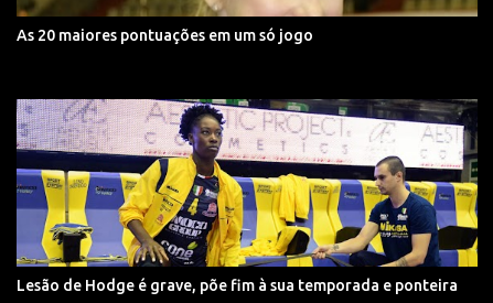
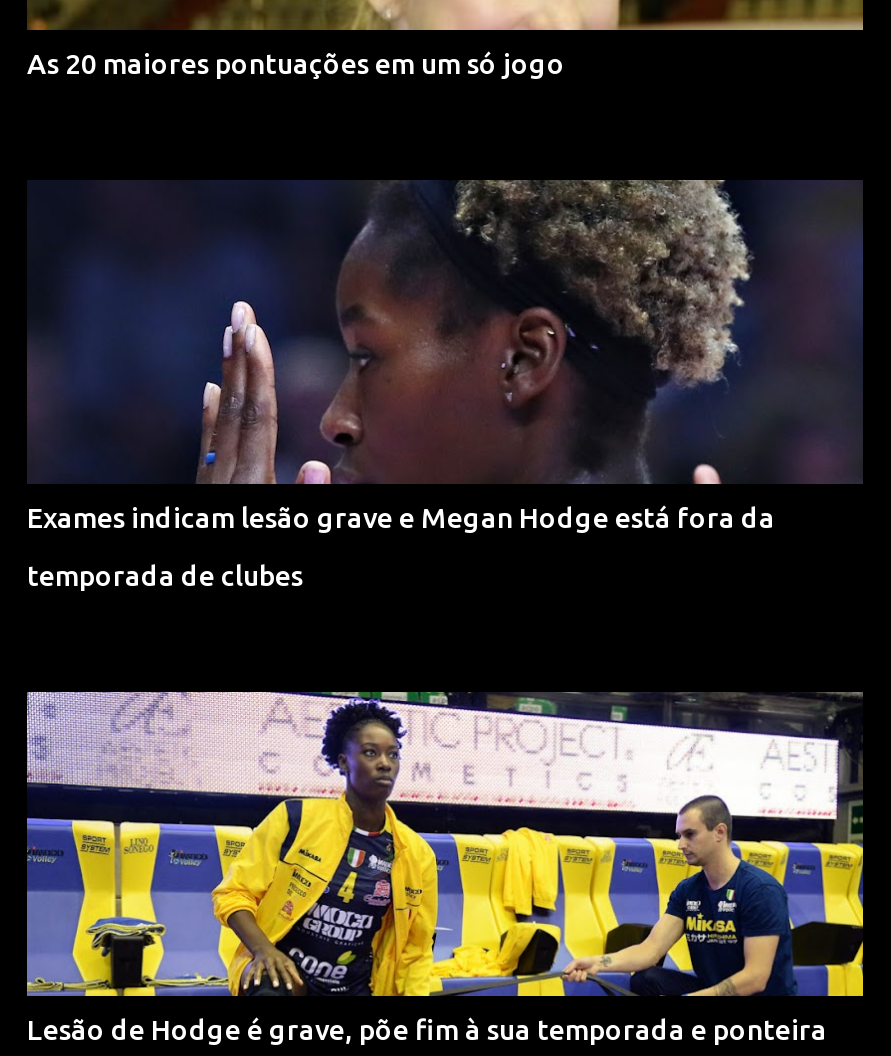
none -> [27,180,863,592] [image] | Exames indicam lesão grave e Megan Hodge está fora da | temporada de clubes

